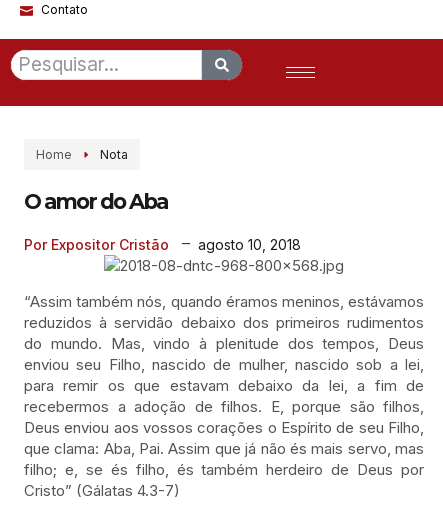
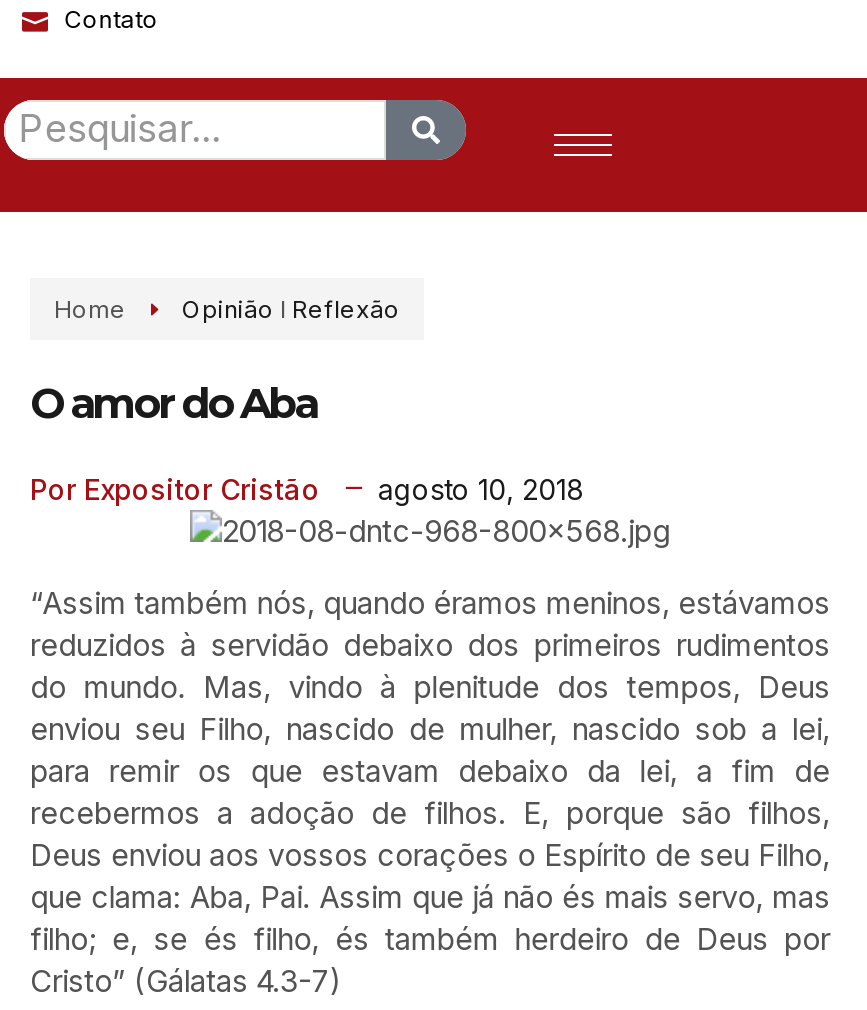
[100,147,128,162] Nota -> [182,294,400,324] Opinião I Reflexão

